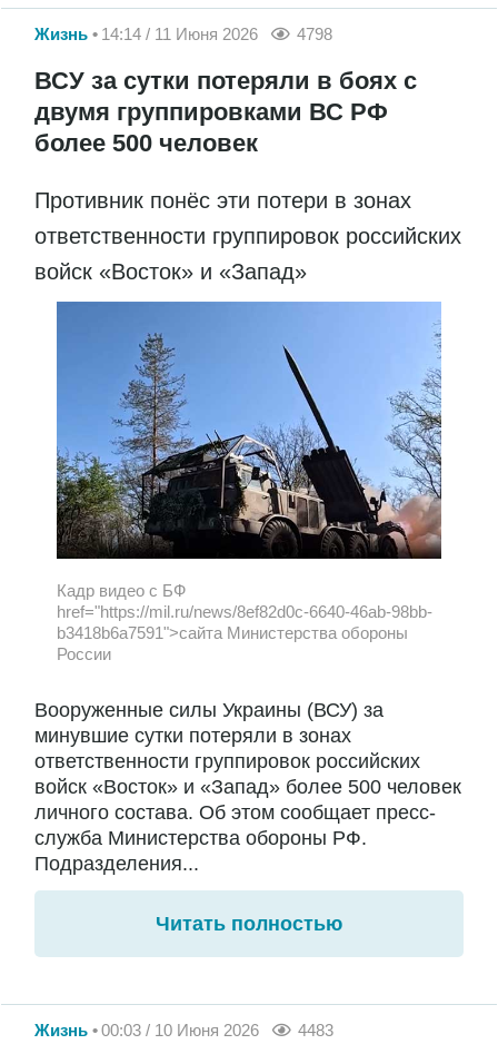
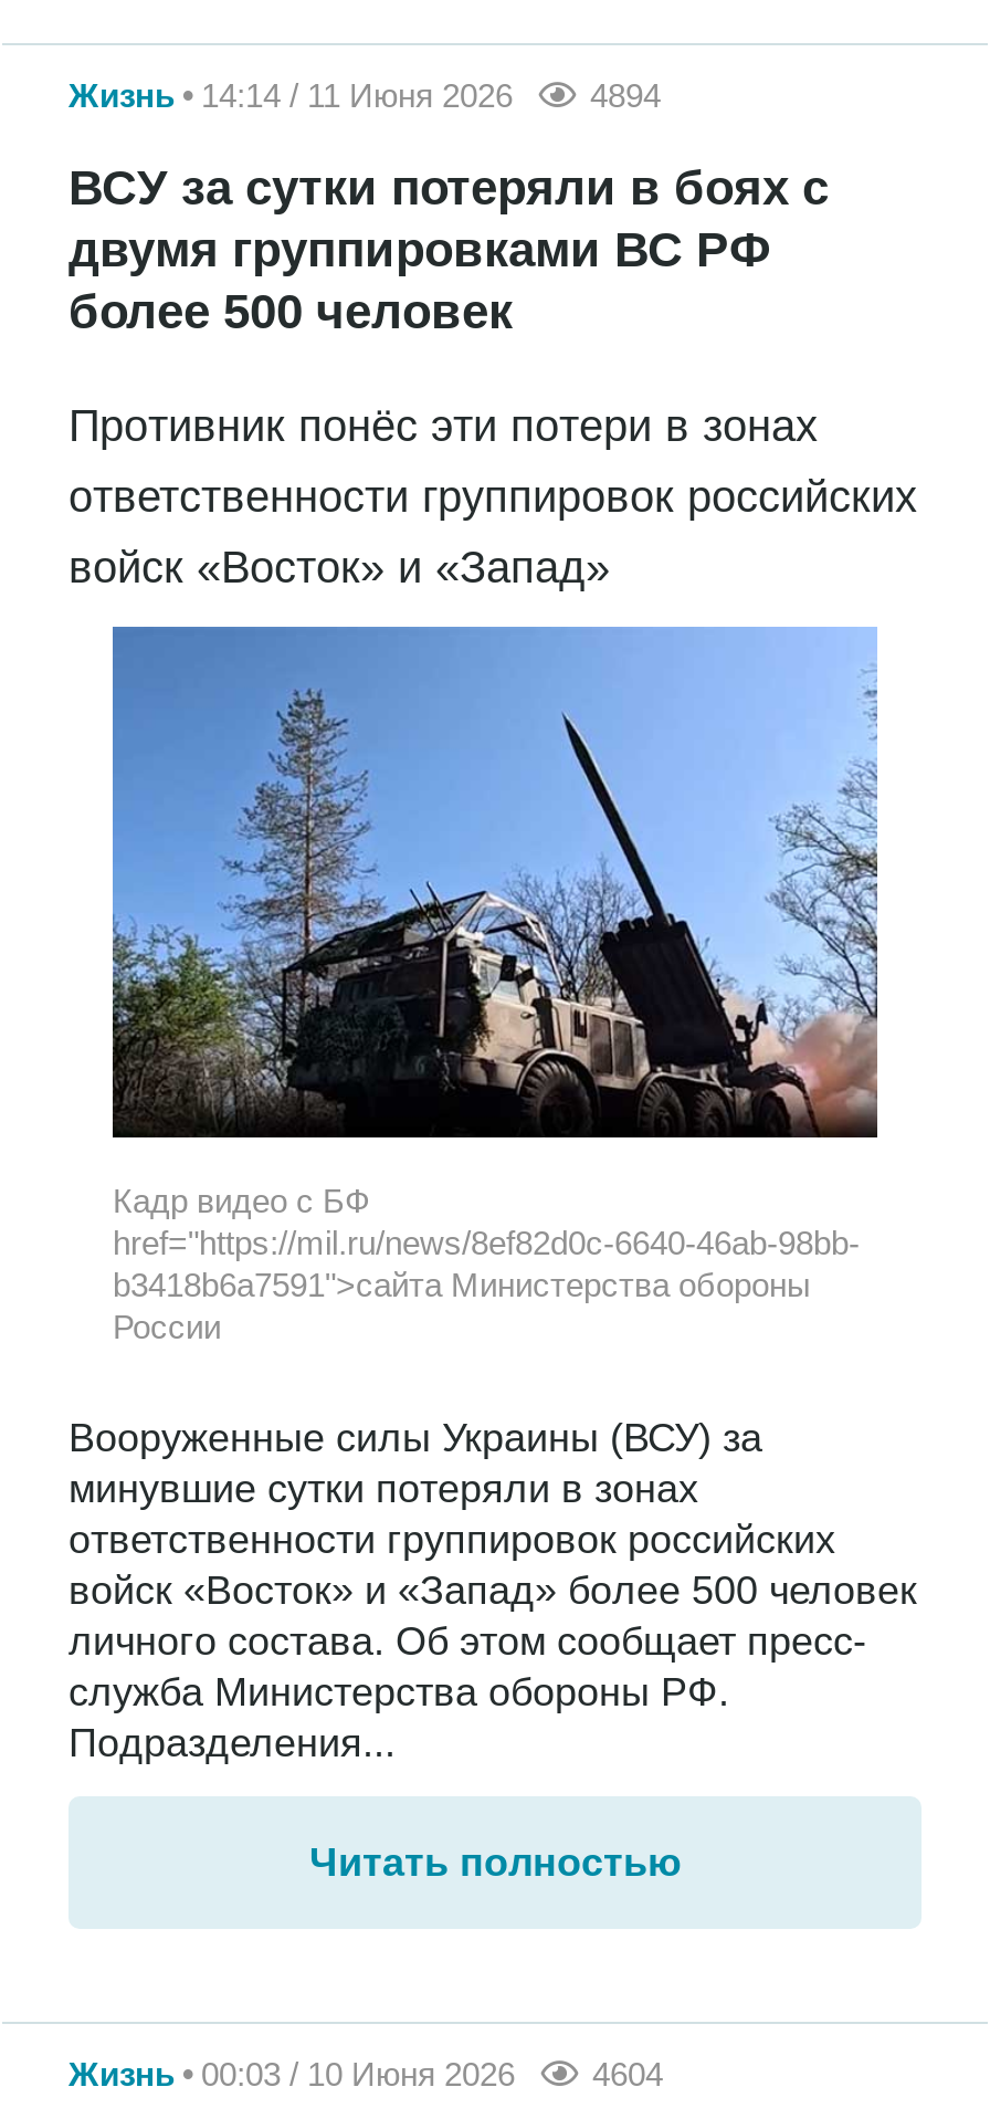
[297,24,332,43] 4798 -> [590,75,661,113] 4894
[298,1021,333,1040] 4483 -> [592,2056,663,2093] 4604

